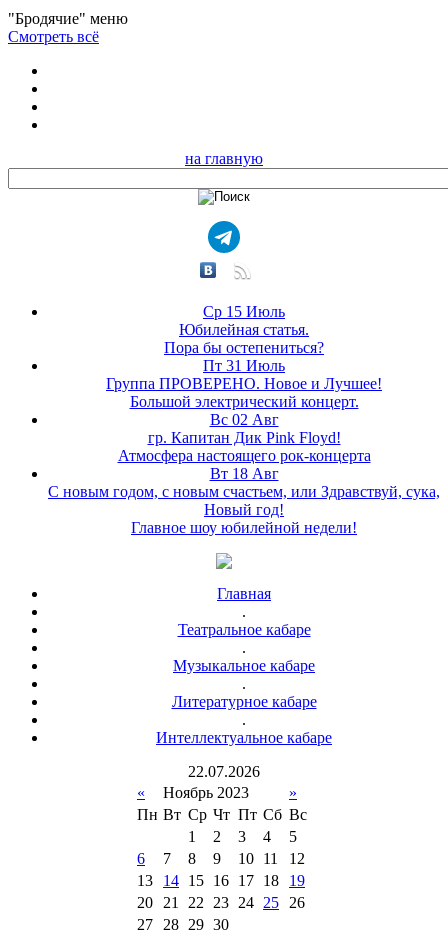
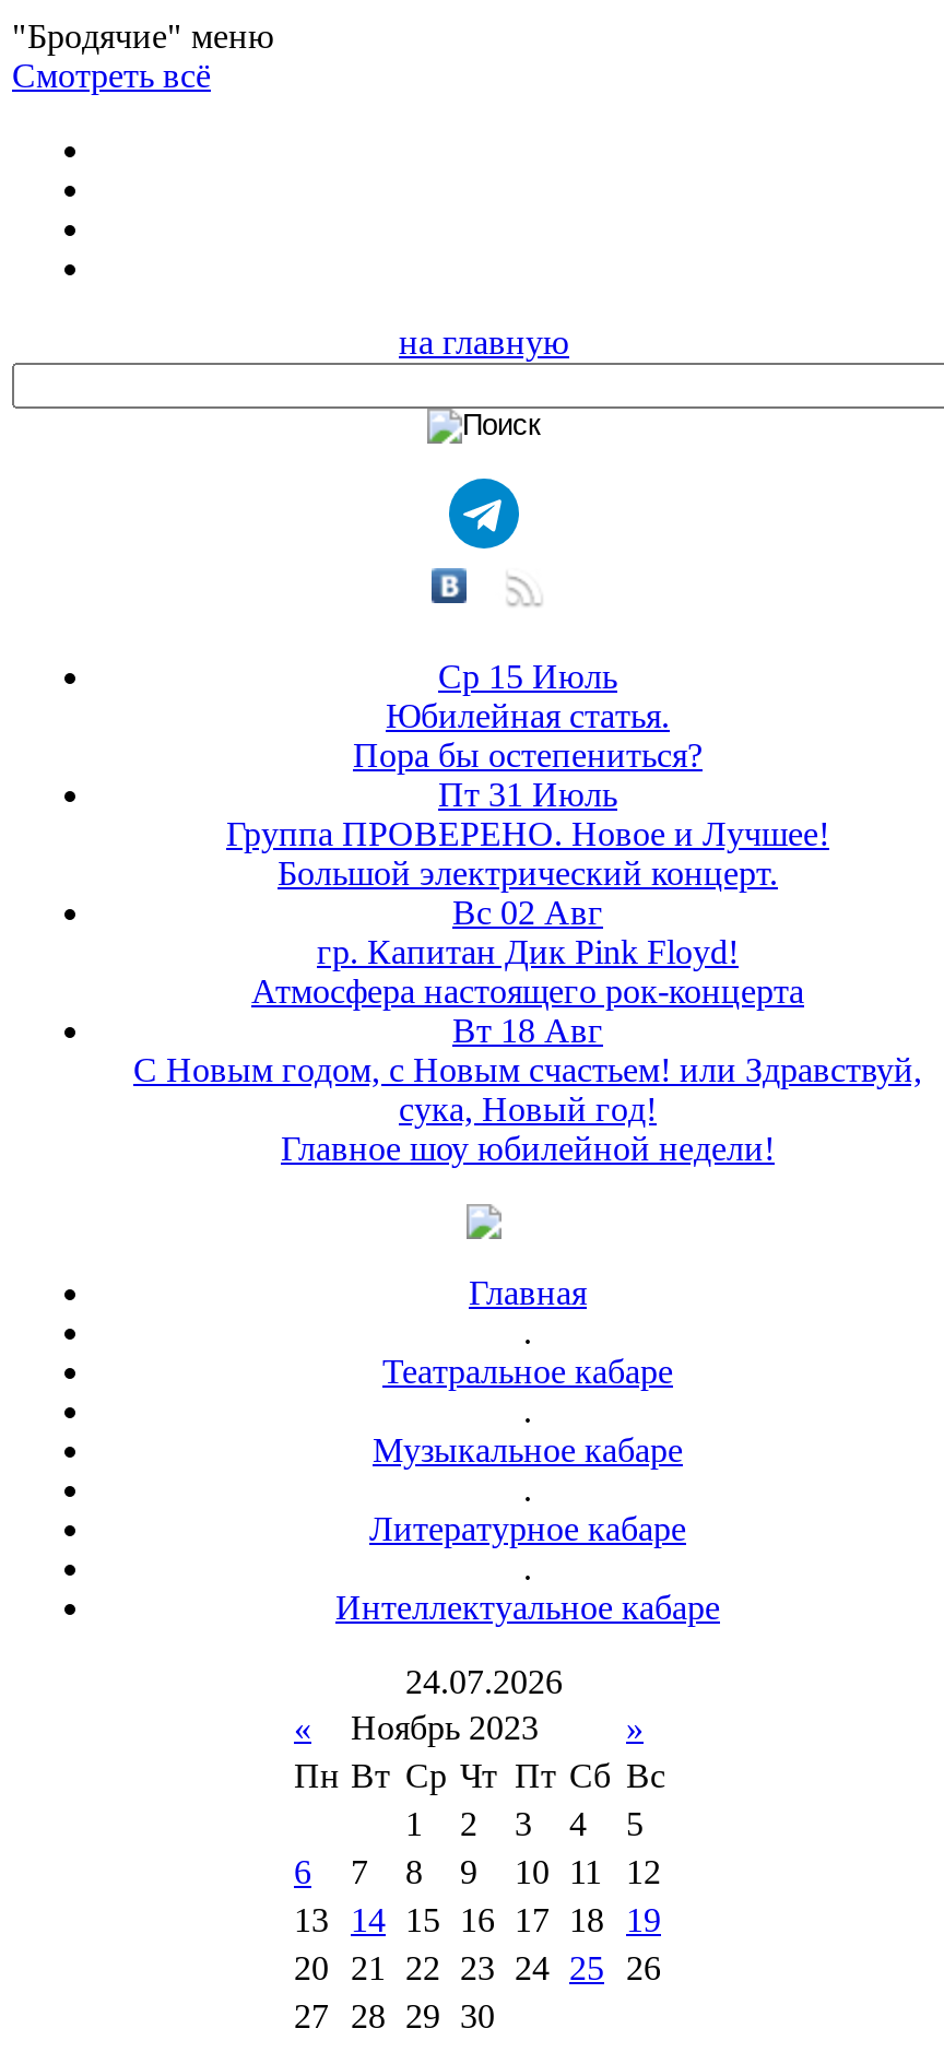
[48,483,440,518] С новым годом, с новым счастьем, или Здравствуй, сука, | Новый год! -> [133,1051,922,1128] С Новым годом, с Новым счастьем! или Здравствуй, | сука, Новый год!
[188,763,260,780] 22.07.2026 -> [405,1663,563,1700] 24.07.2026

